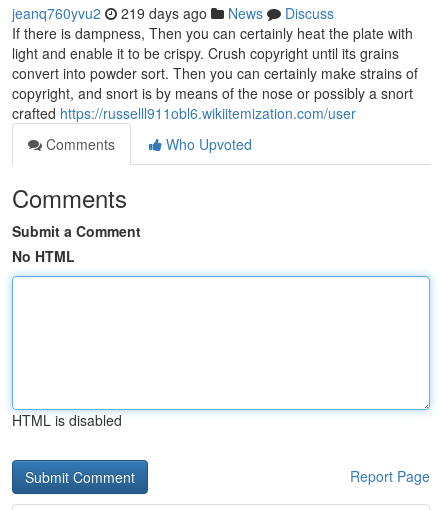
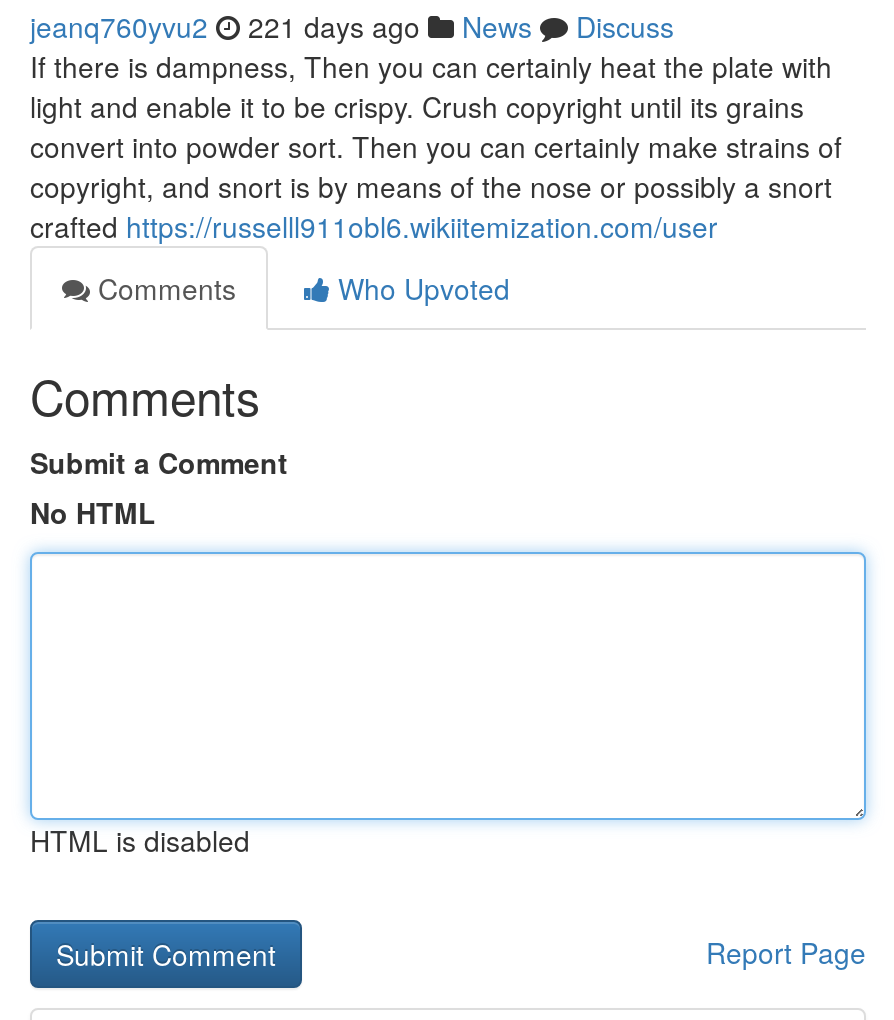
[12,3,334,23] jeanq760yvu2 219 days ago News Discuss -> [30,6,674,46] jeanq760yvu2 221 days ago News Discuss

